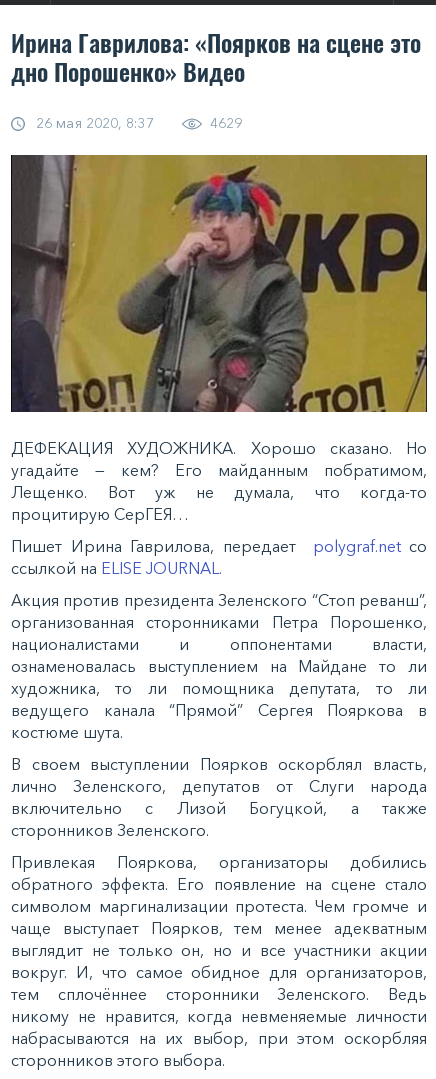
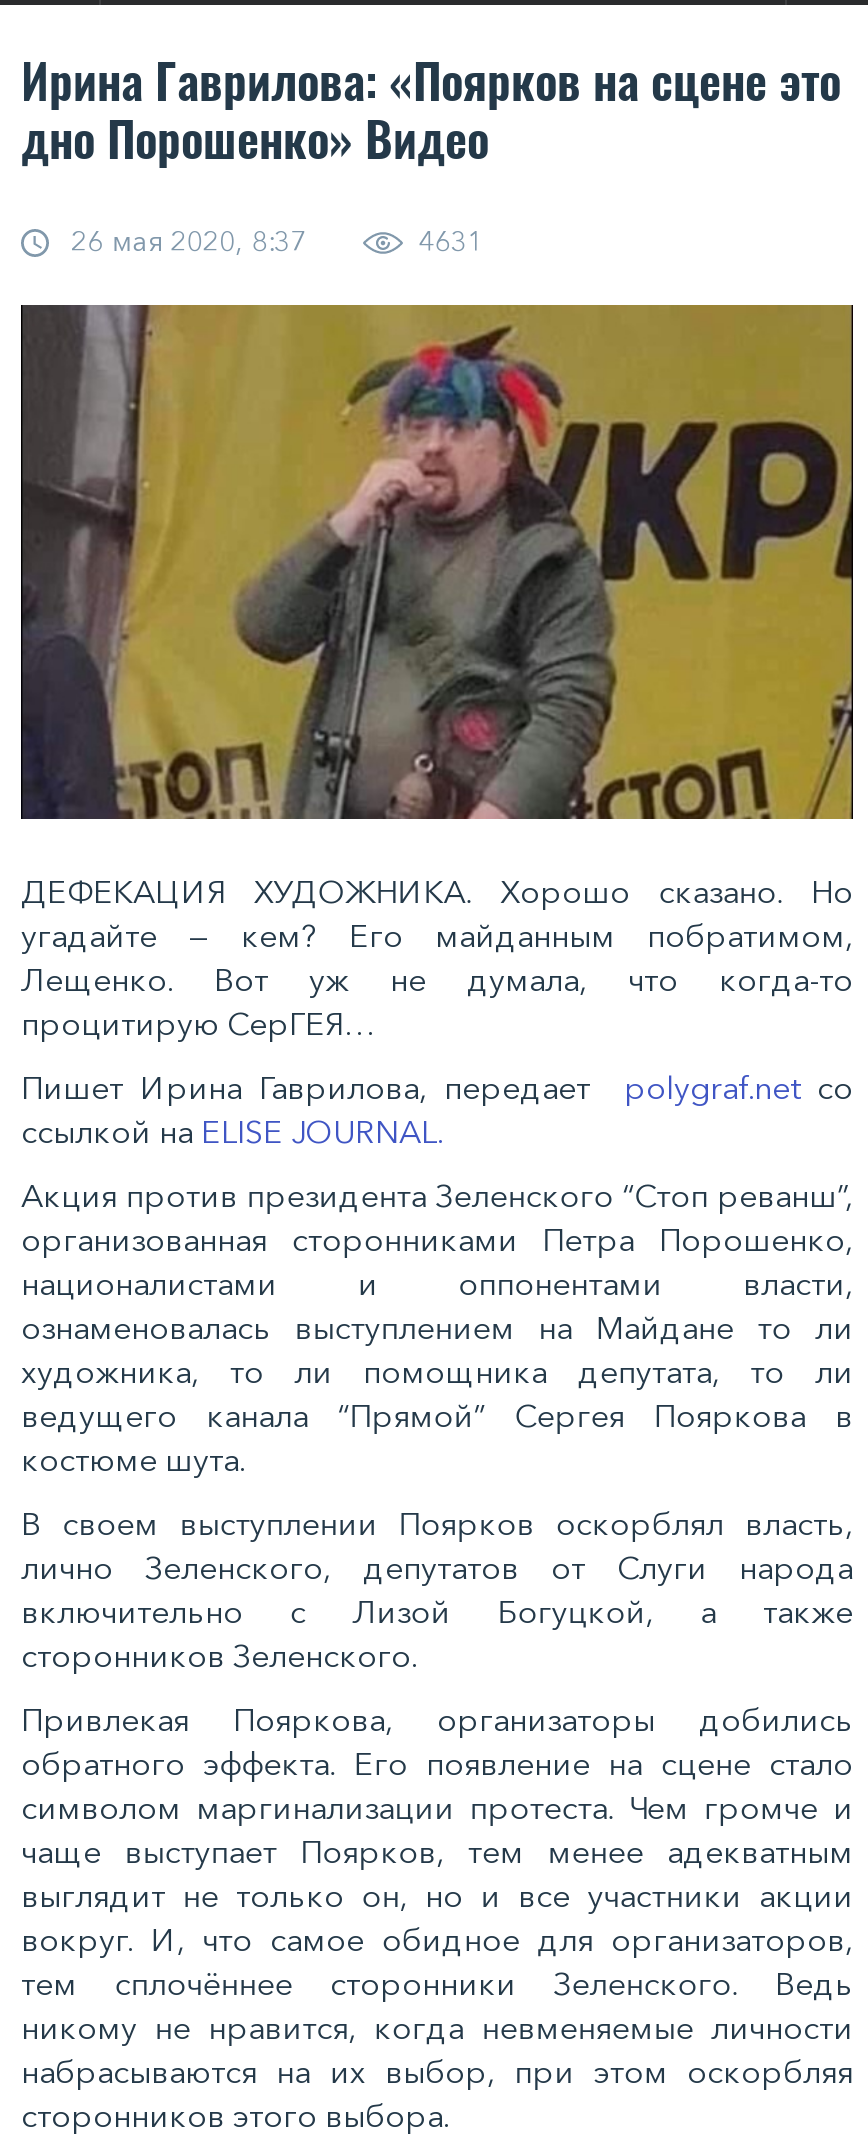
[210,114,242,132] 4629 -> [418,223,483,259] 4631

